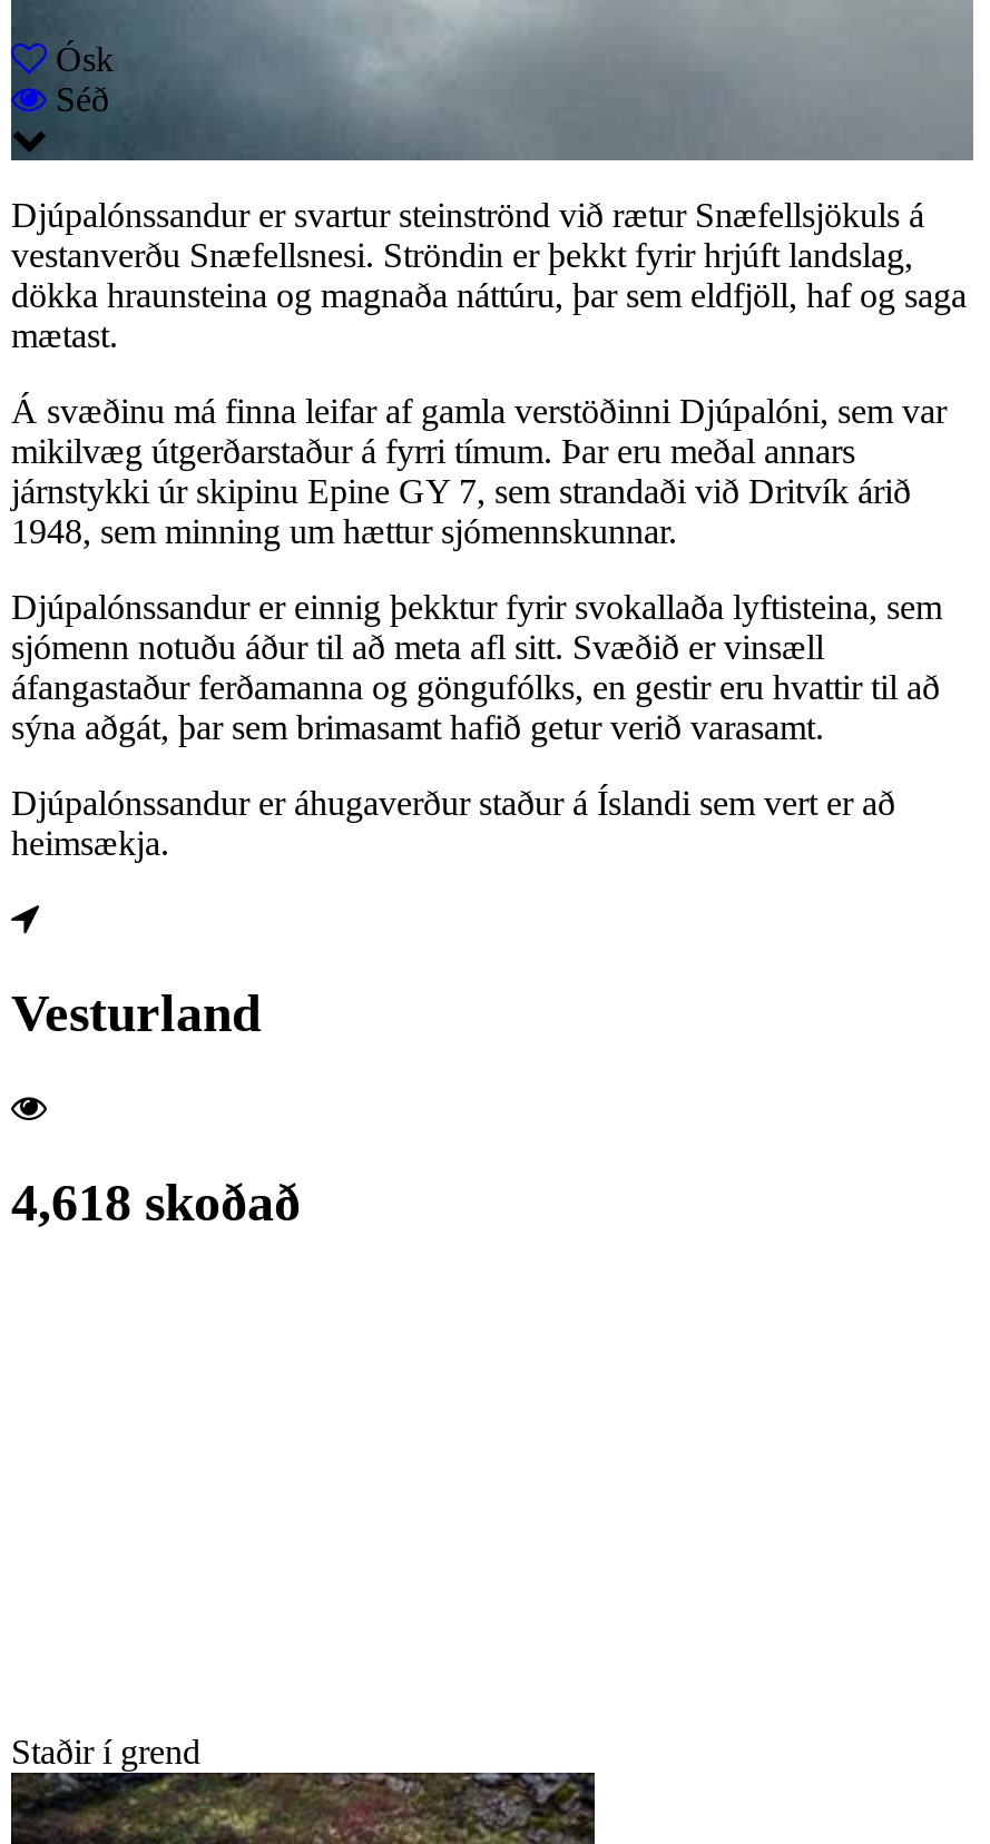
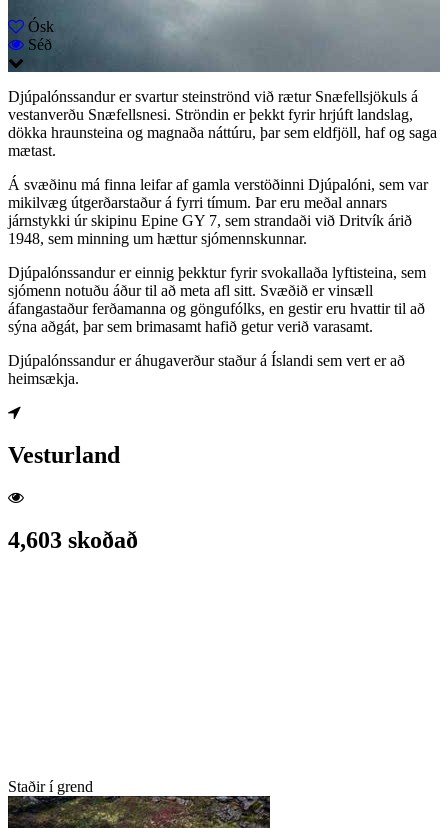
[11,1173,301,1231] 4,618 skoðað -> [8,527,138,553] 4,603 skoðað

